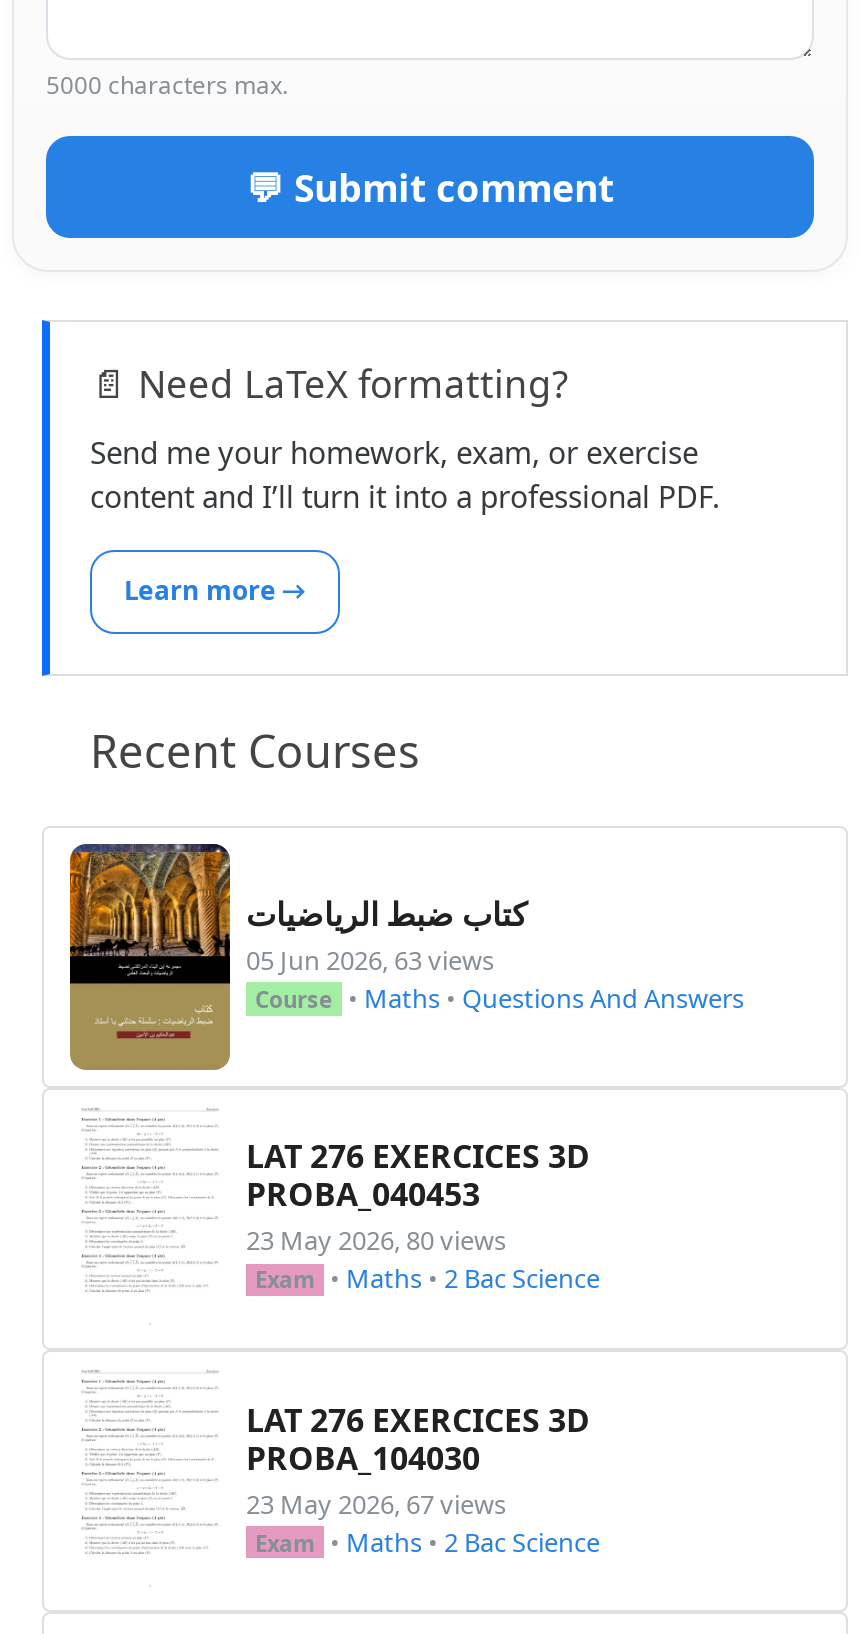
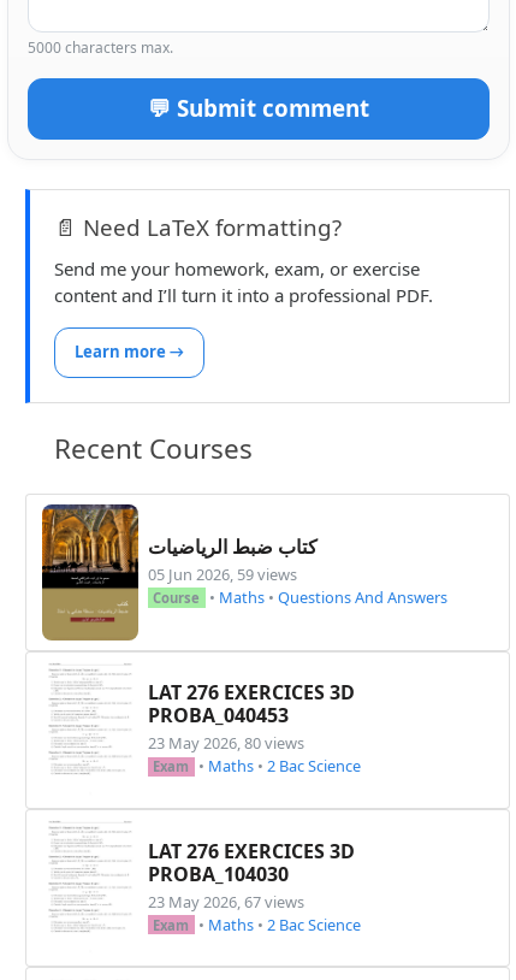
[246,941,494,977] 05 Jun 2026, 63 views -> [148,563,297,585] 05 Jun 2026, 59 views

